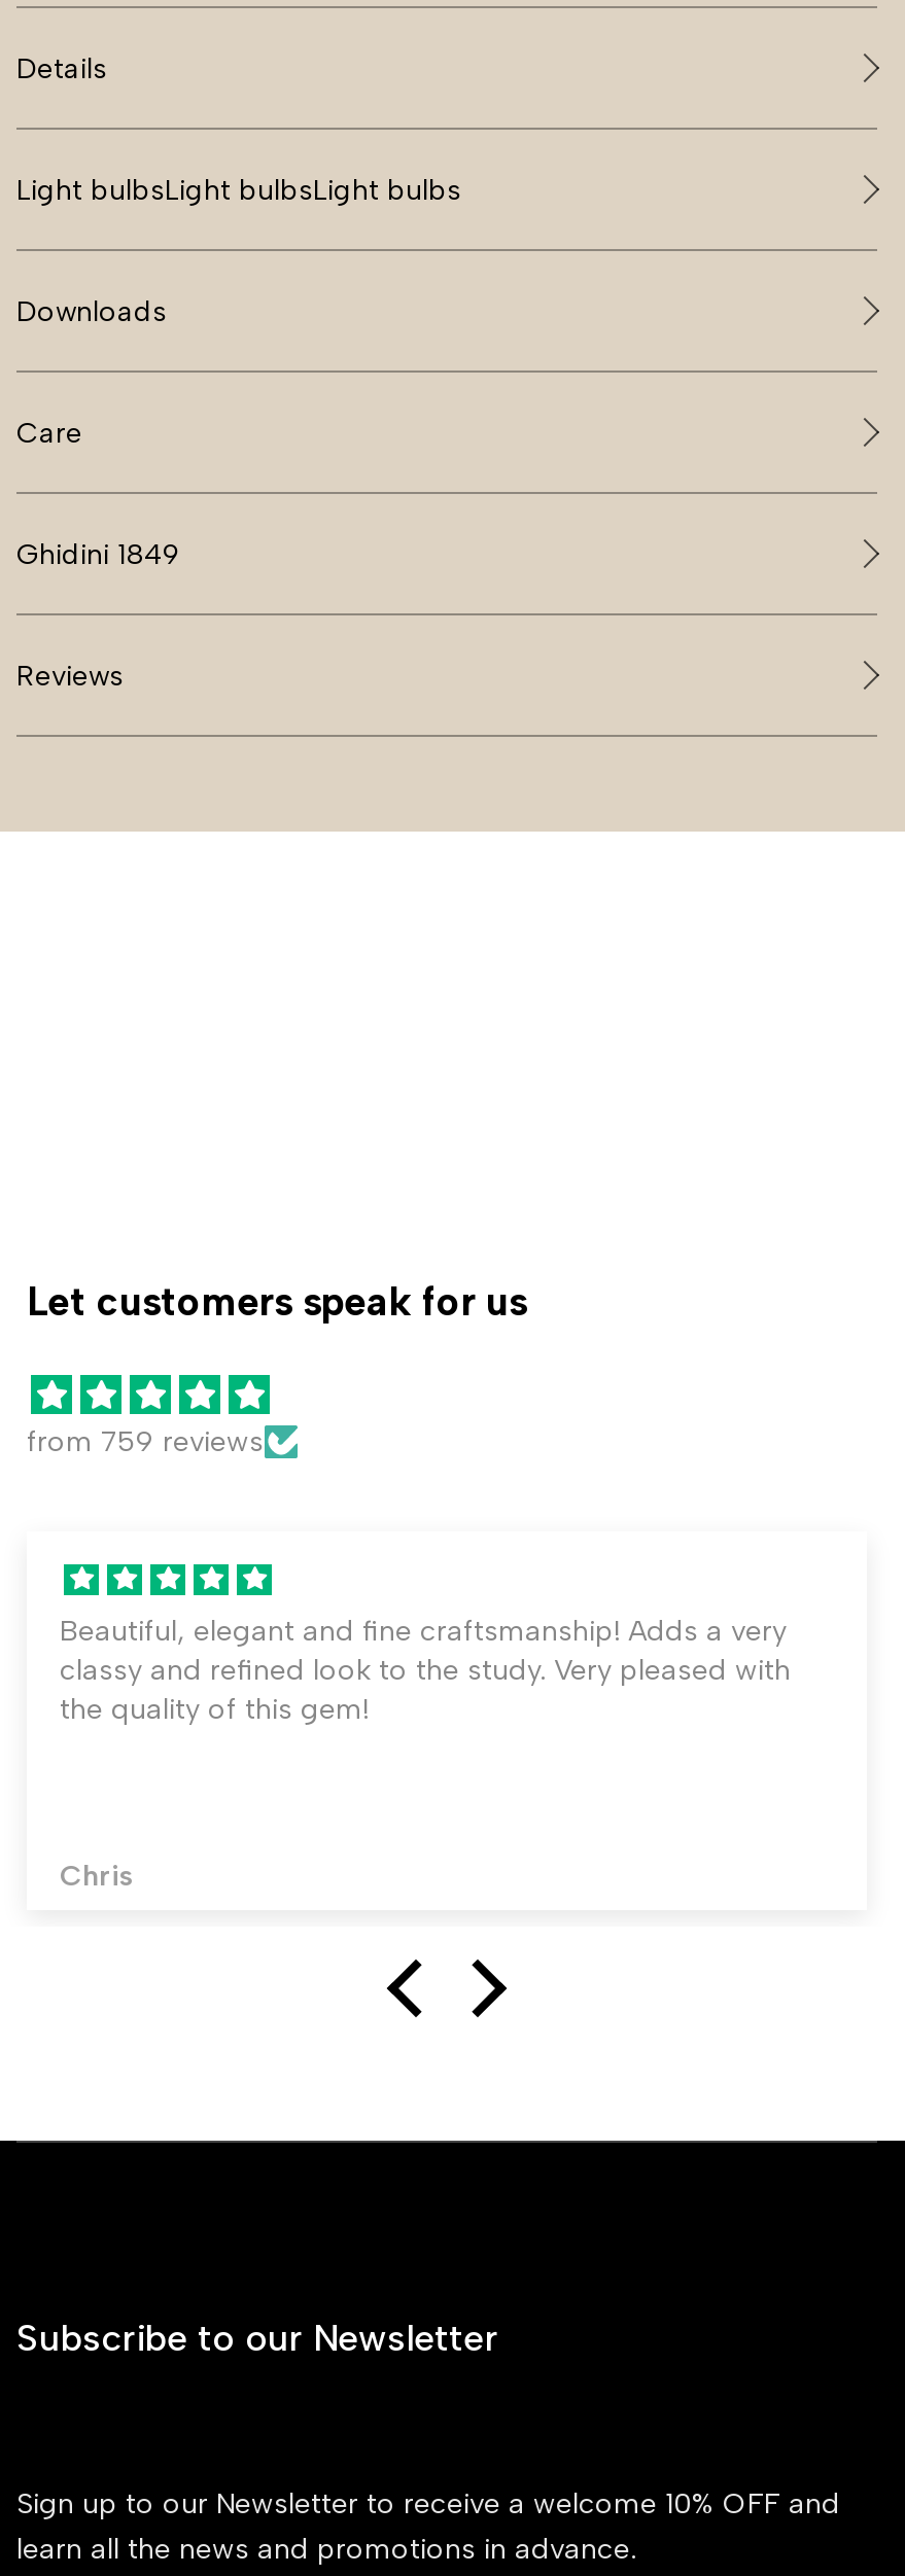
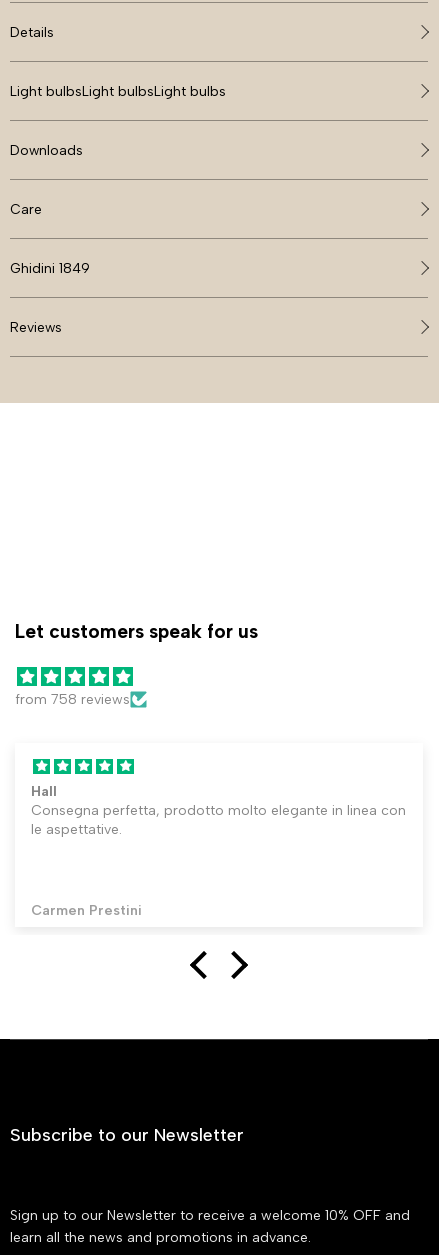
[27,1423,264,1458] from 759 reviews -> [15,691,130,708] from 758 reviews
[60,1613,791,1726] Beautiful, elegant and fine craftsmanship! Adds a very | classy and refined look to the study. Very pleased with | the quality of this gem! -> [31,783,406,838] Hall | Consegna perfetta, prodotto molto elegante in linea con | le aspettative.
[60,1857,134,1892] Chris -> [31,902,142,919] Carmen Prestini

